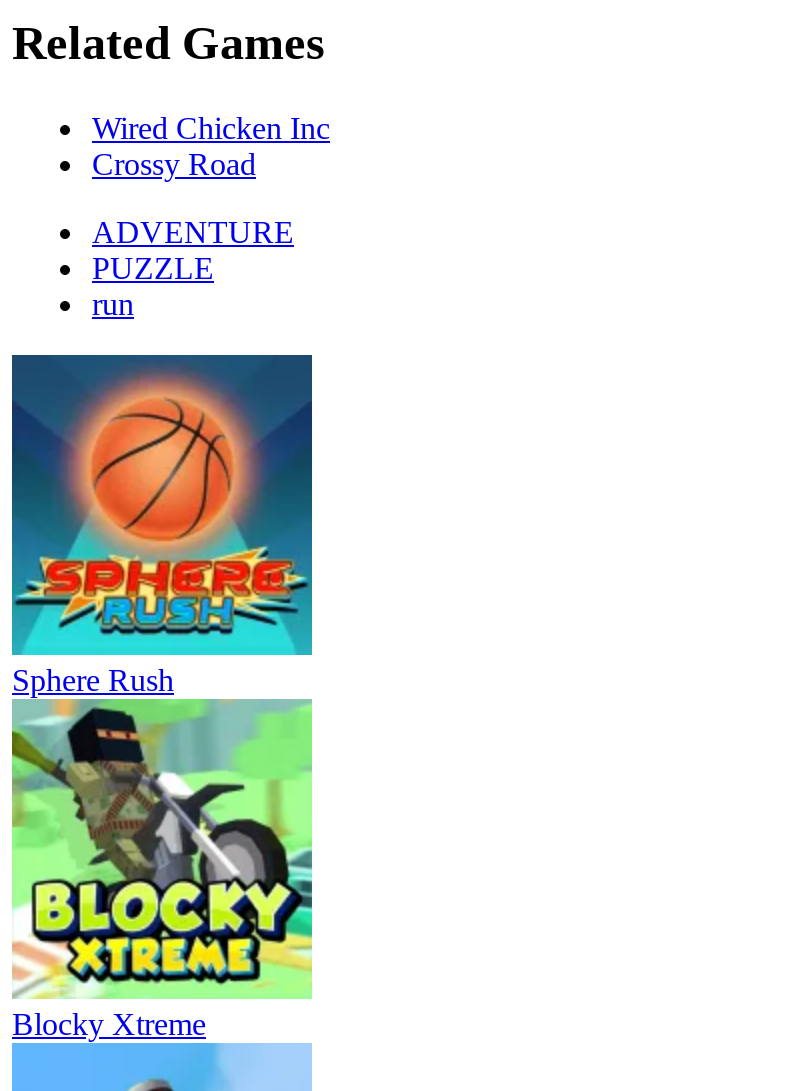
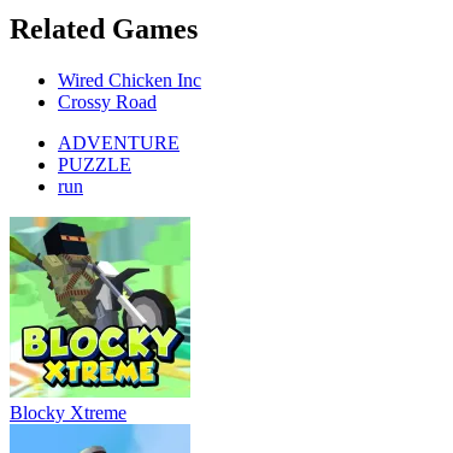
[10,353,314,698] [image] | Sphere Rush -> none

